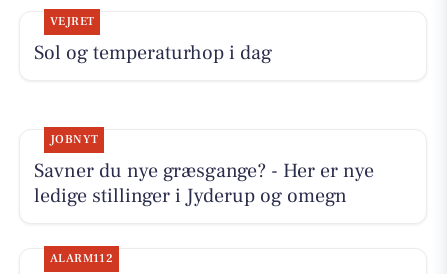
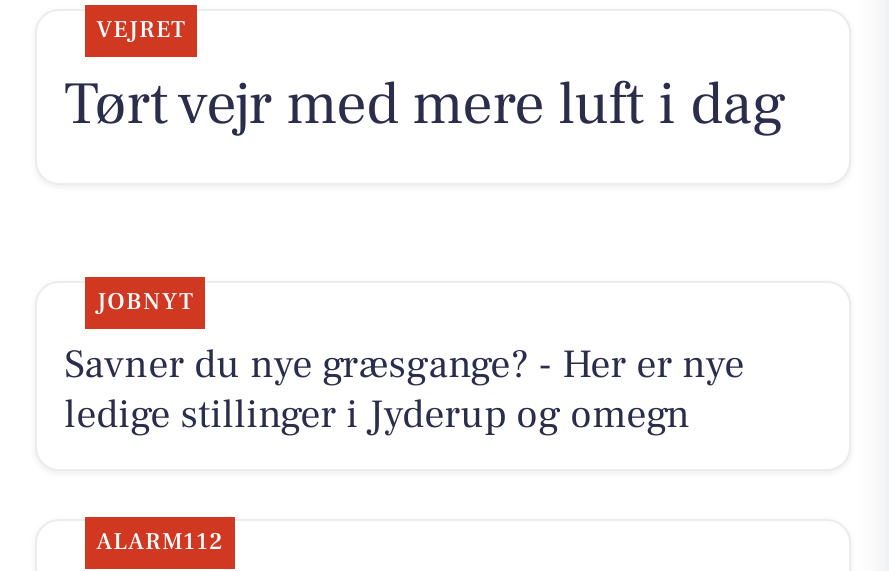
[34,40,272,66] Sol og temperaturhop i dag -> [64,65,786,143] Tørt vejr med mere luft i dag

